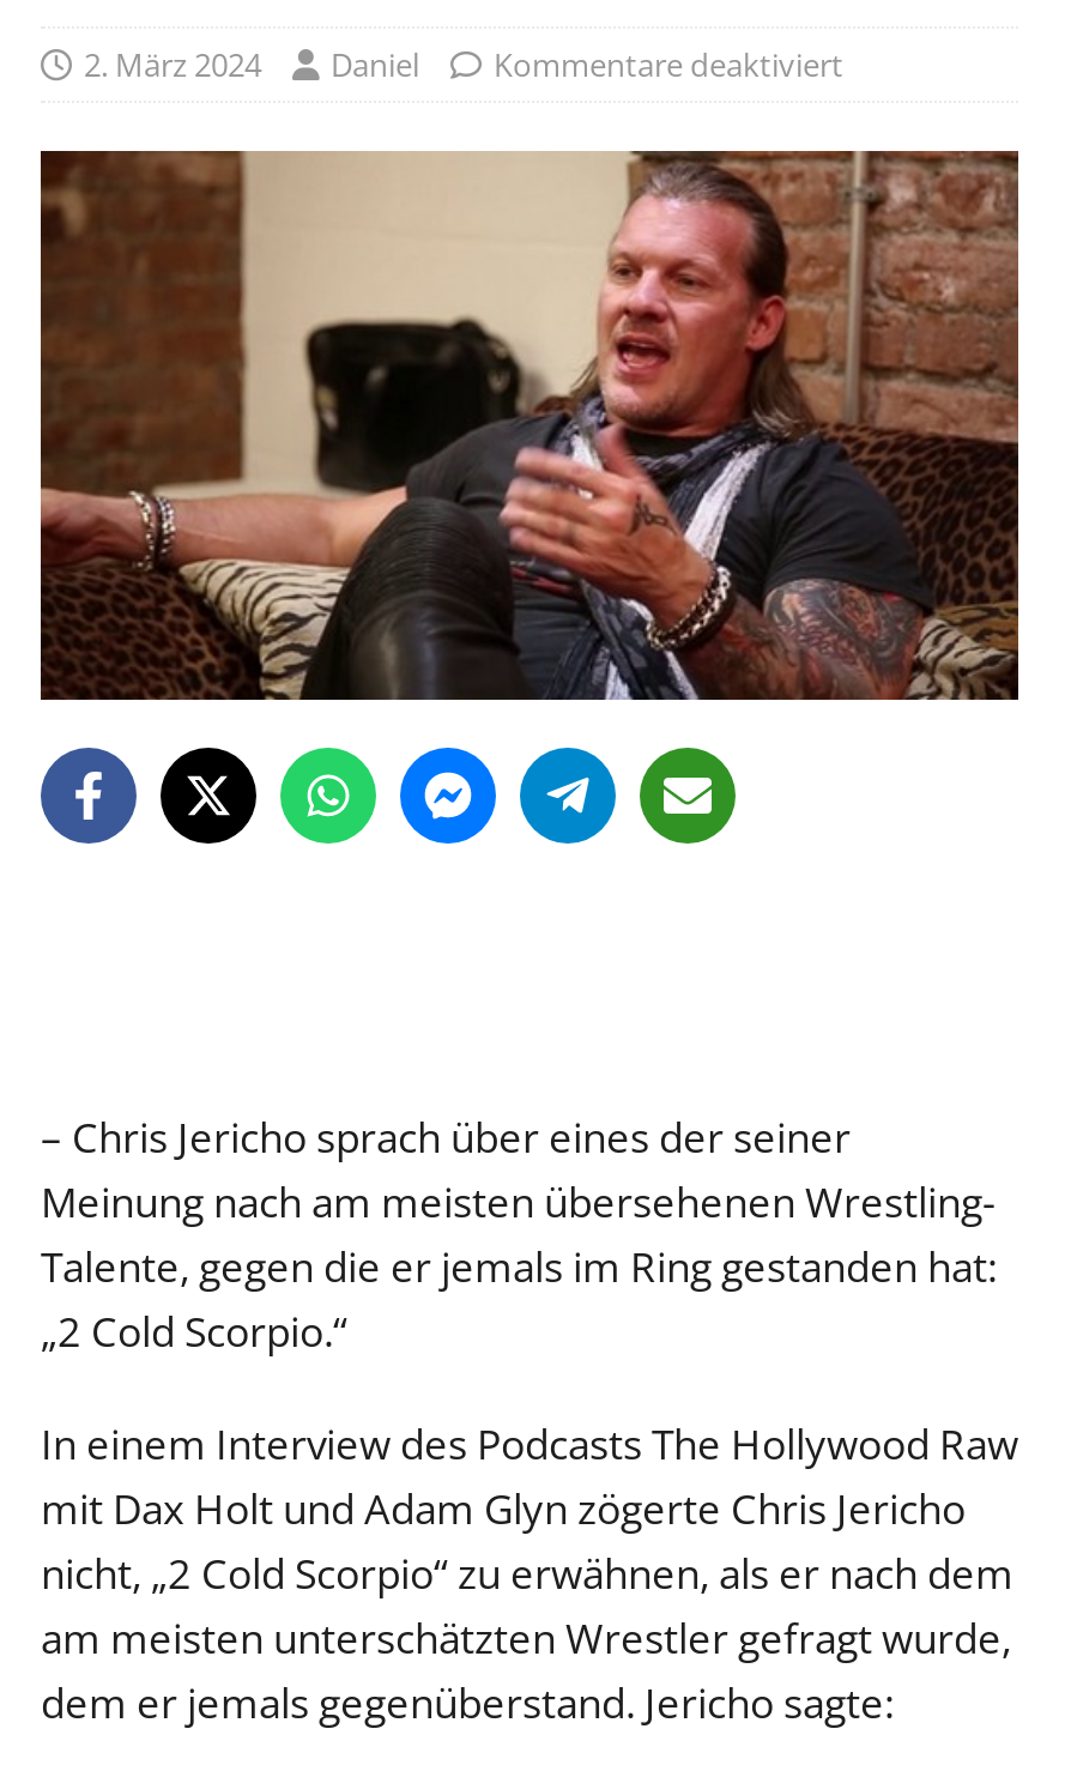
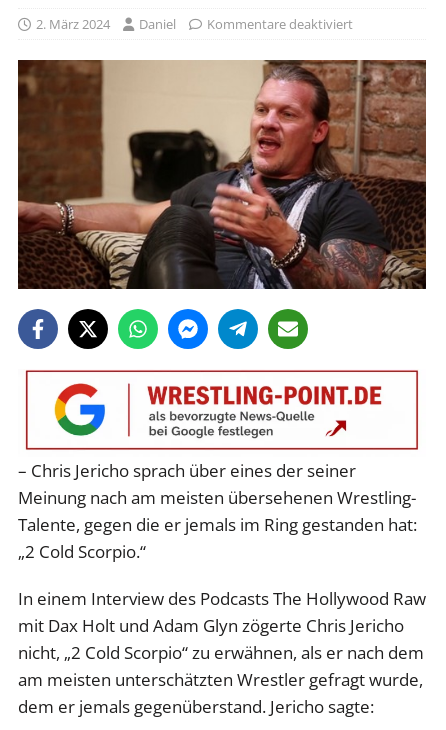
none -> [25,369,419,451] [image]

